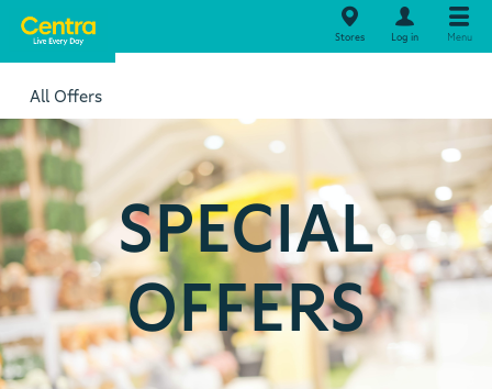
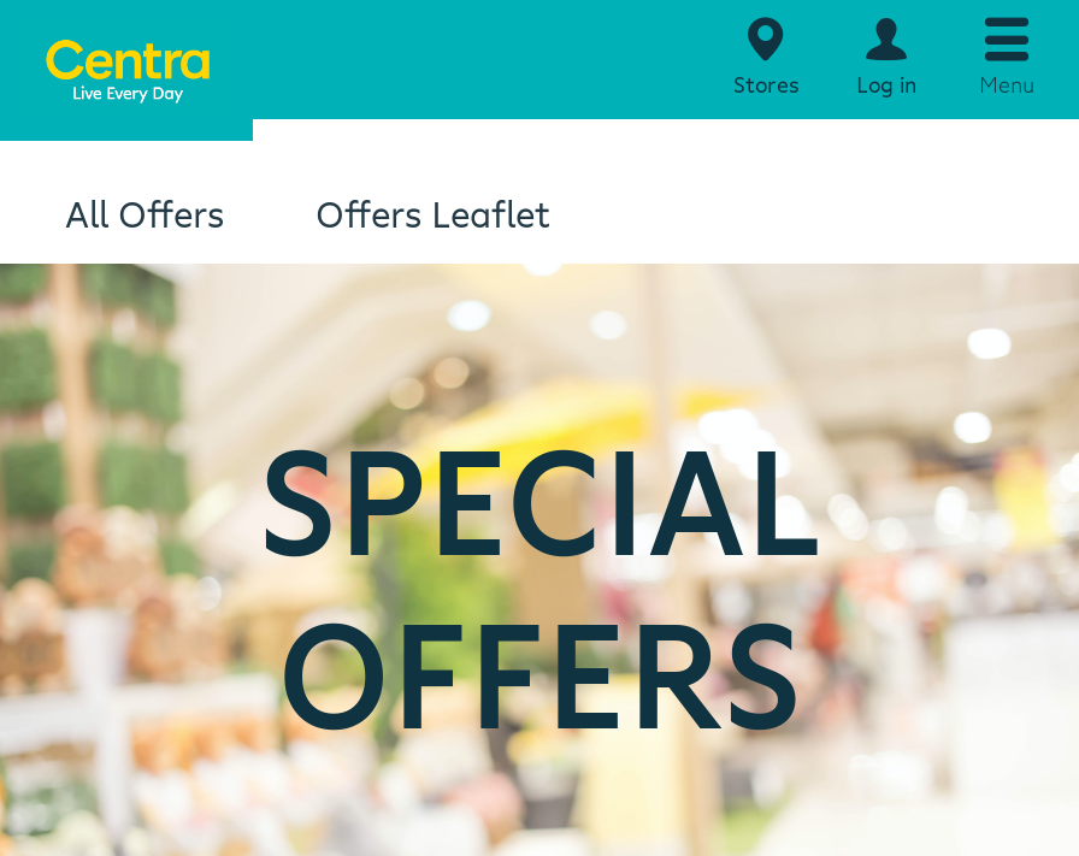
none -> [316,189,552,237] Offers Leaflet

